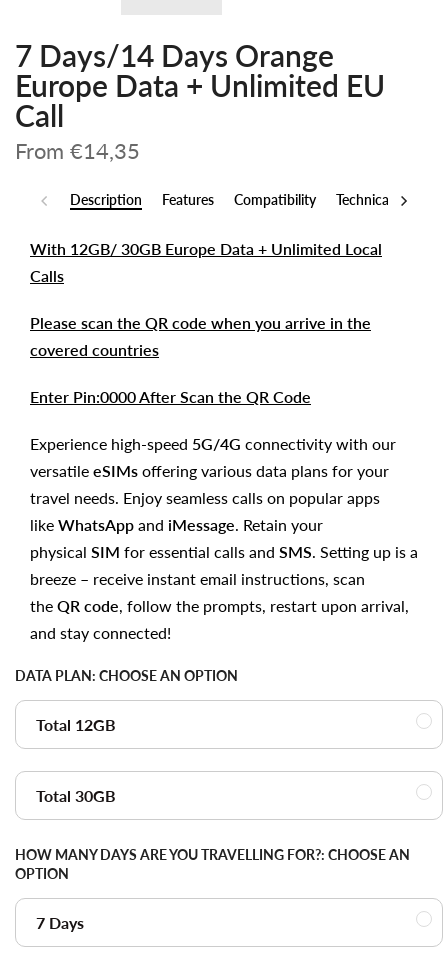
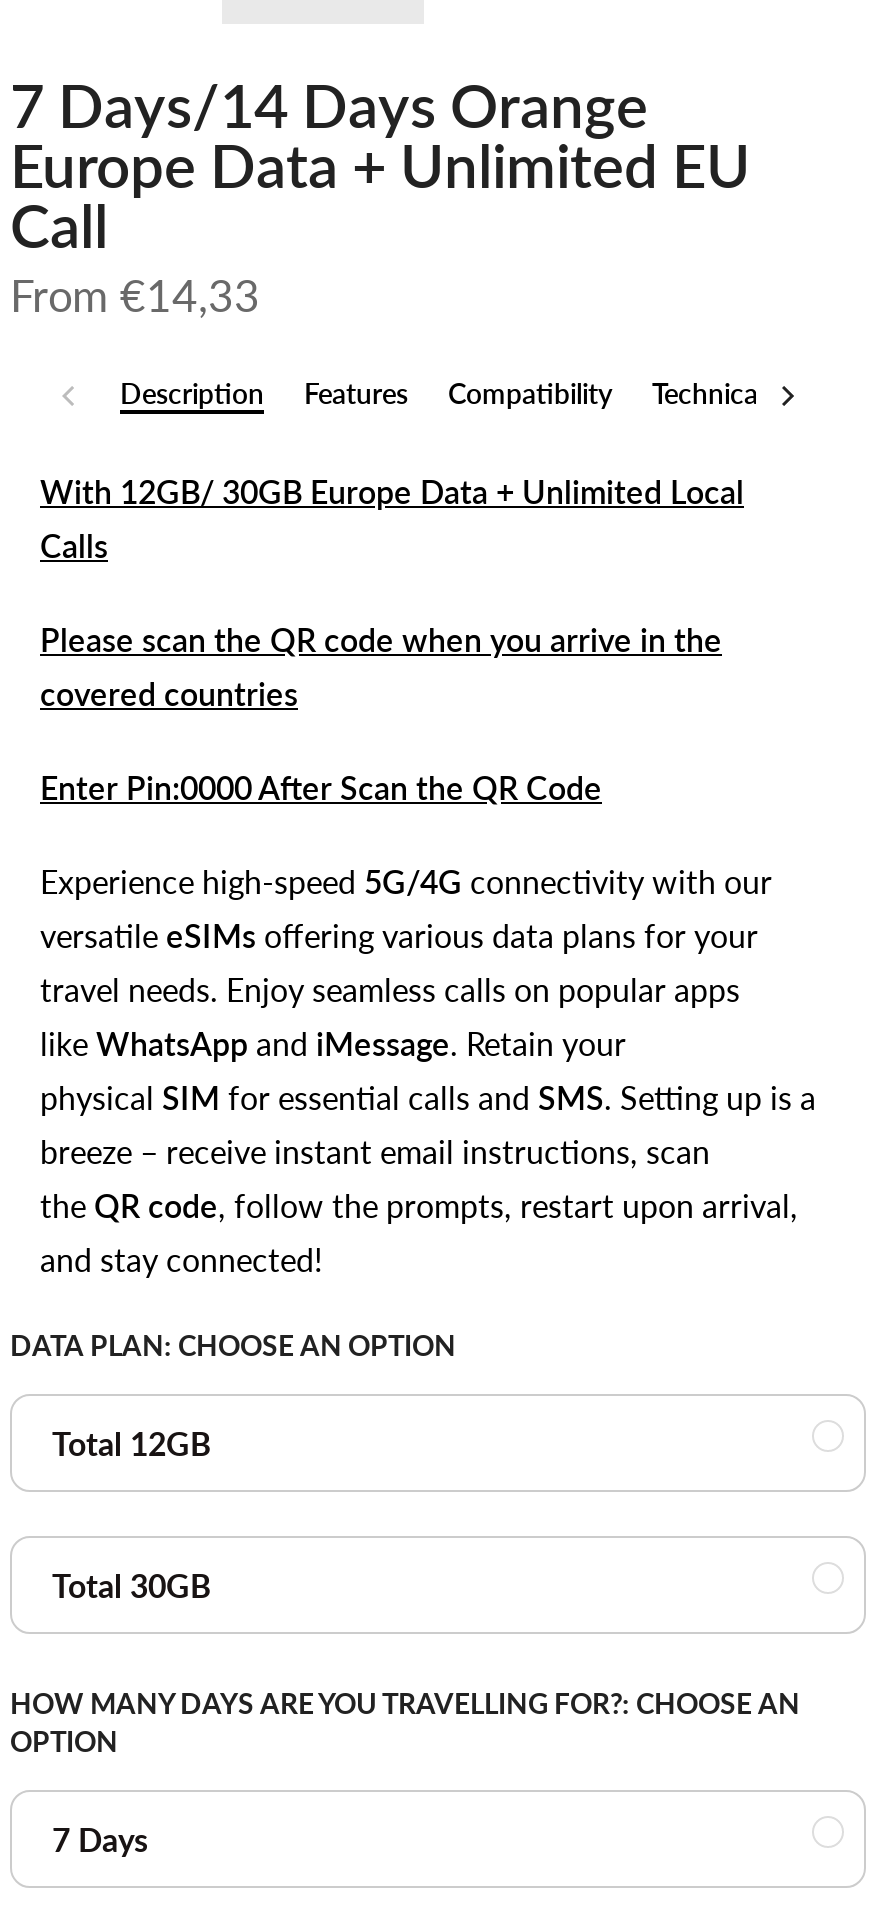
[15,137,140,164] From €14,35 -> [10,268,260,322] From €14,33

